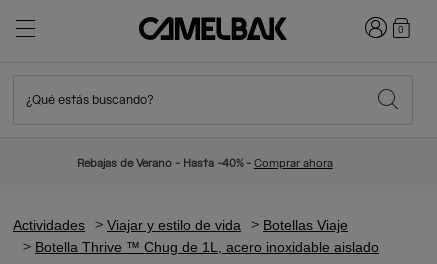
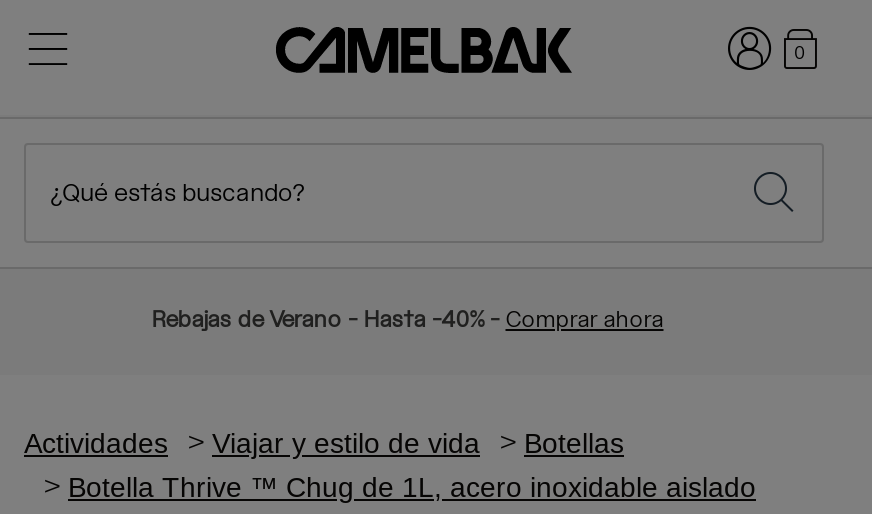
[263,217,348,233] Botellas Viaje -> [524,427,624,459] Botellas

